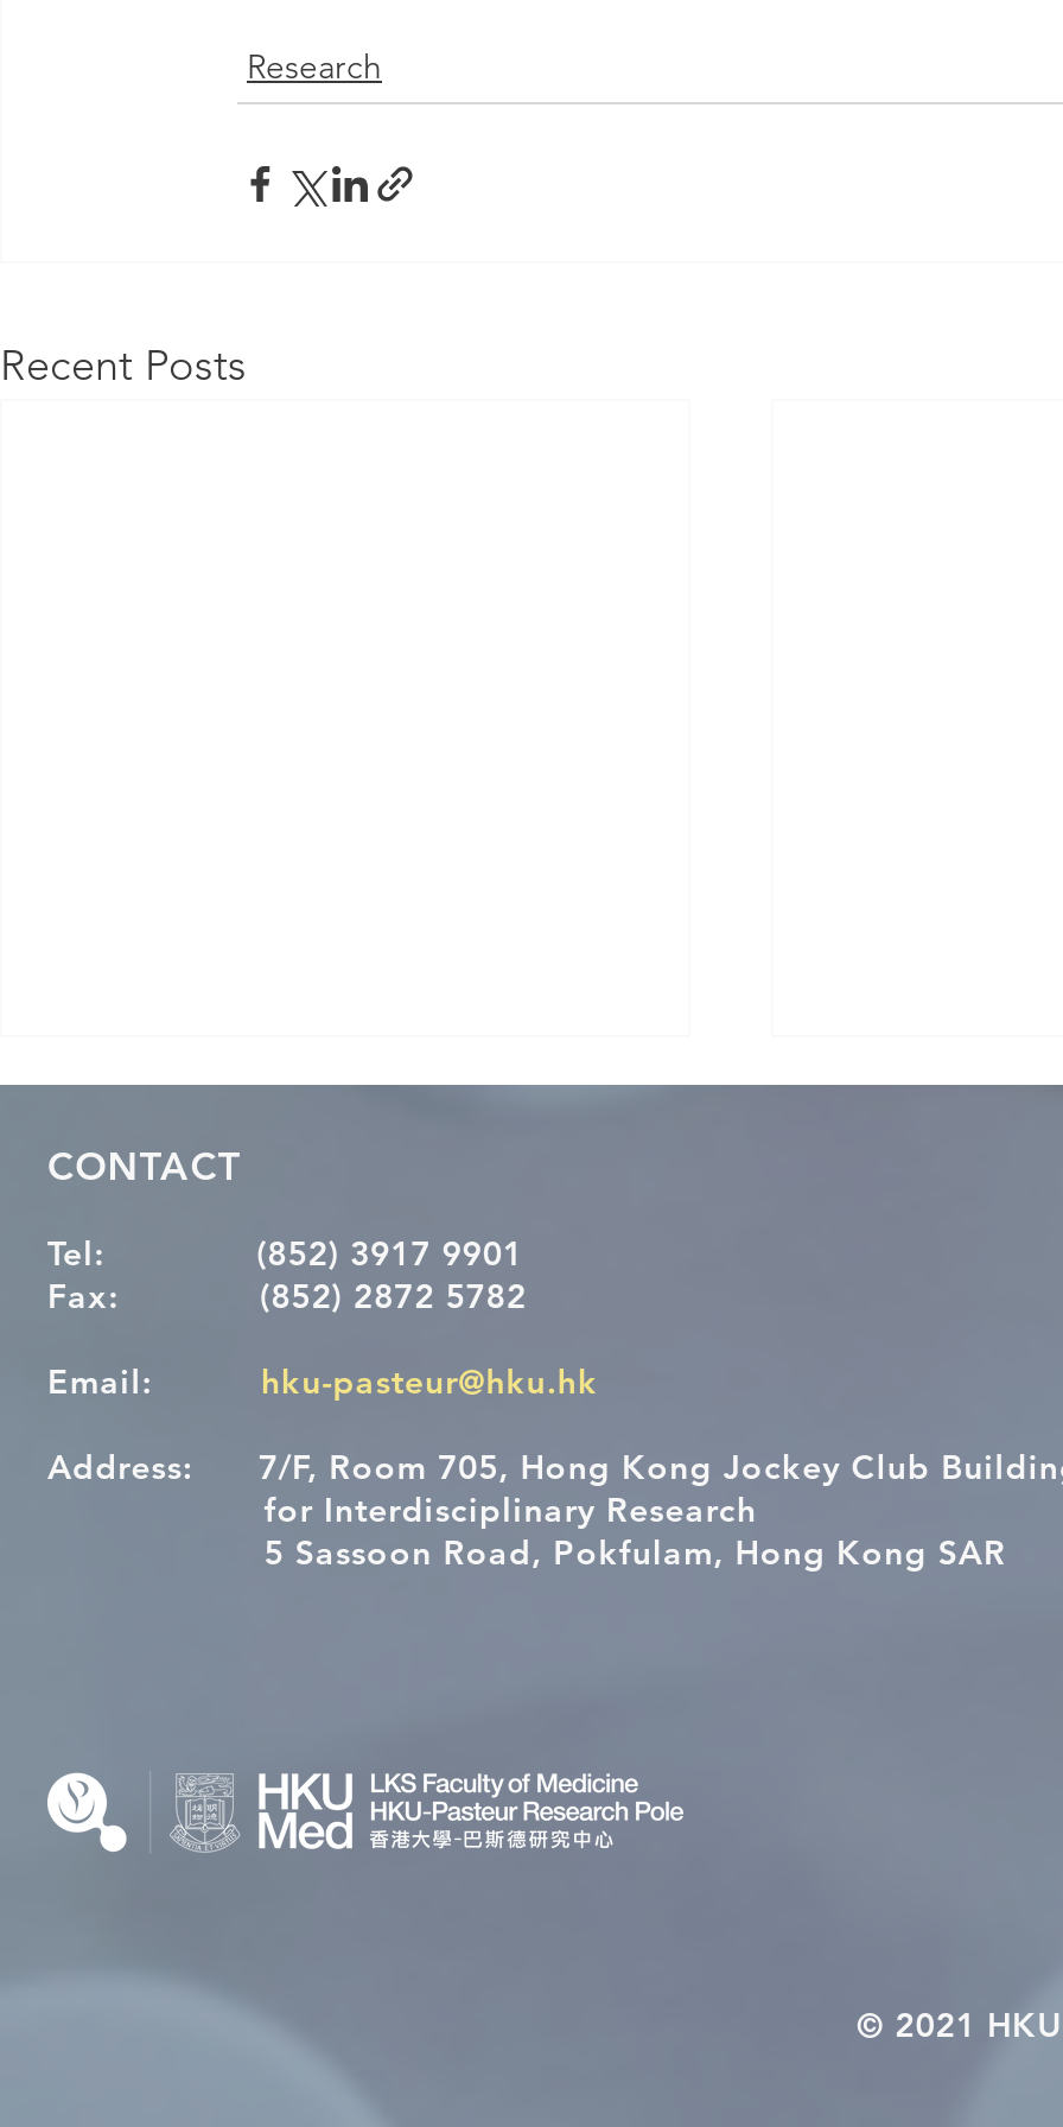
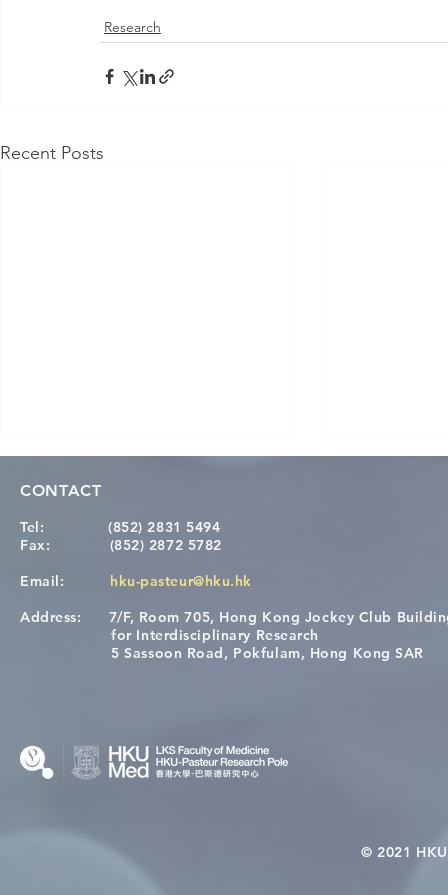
[47,1232,523,1275] Tel: (852) 3917 9901 -> [20,518,220,536] Tel: (852) 2831 5494

